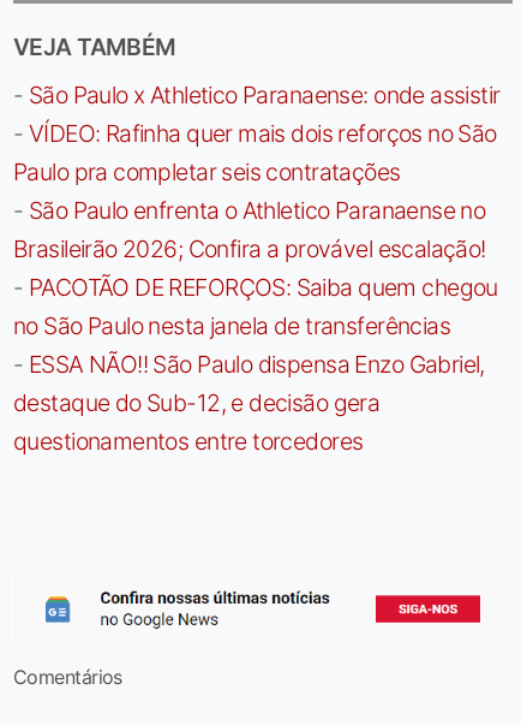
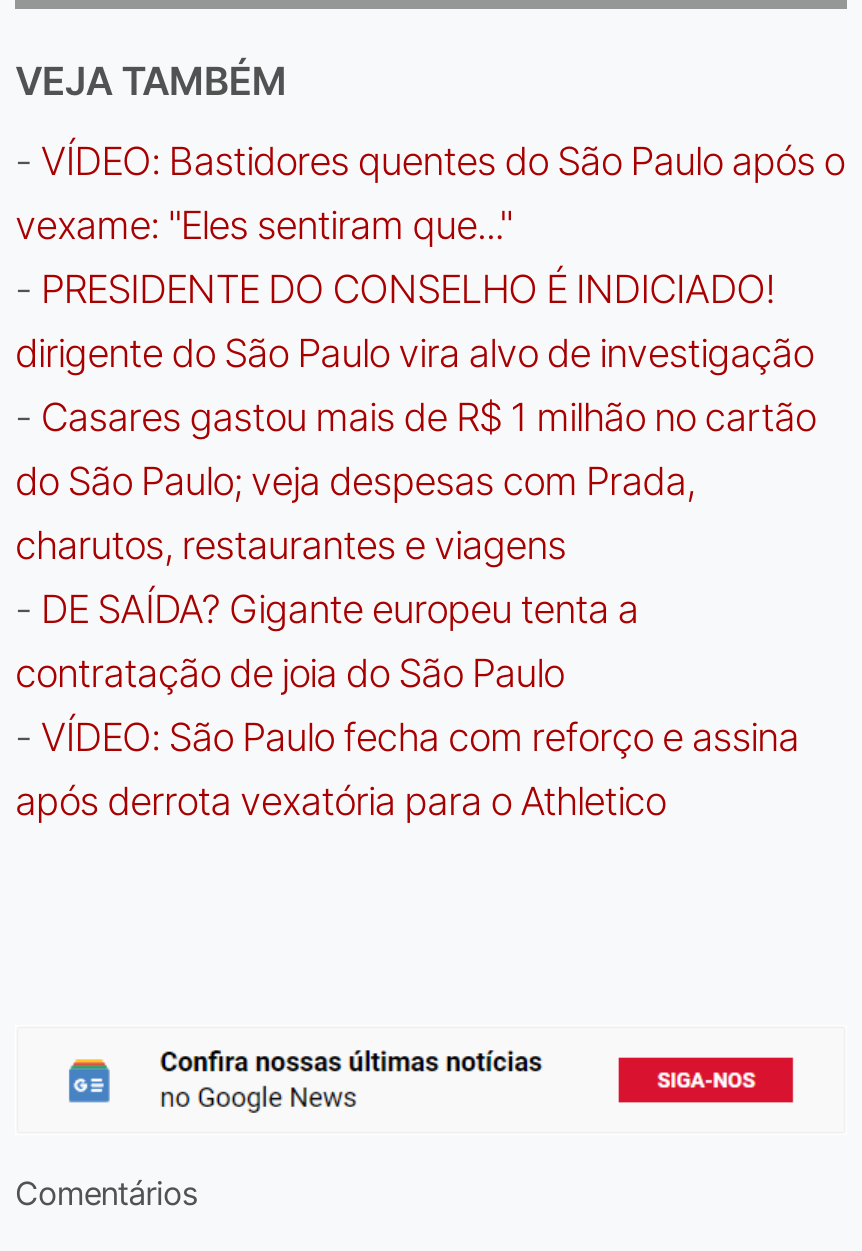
[13,80,500,455] - São Paulo x Athletico Paranaense: onde assistir | - VÍDEO: Rafinha quer mais dois reforços no São | Paulo pra completar seis contratações | - São Paulo enfrenta o Athletico Paranaense no | Brasileirão 2026; Confira a provável escalação! | - PACOTÃO DE REFORÇOS: Saiba quem chegou | no São Paulo nesta janela de transferências | - ESSA NÃO!! São Paulo dispensa Enzo Gabriel, | destaque do Sub-12, e decisão gera | questionamentos entre torcedores -> [15,136,844,824] - VÍDEO: Bastidores quentes do São Paulo após o | vexame: "Eles sentiram que..." | - PRESIDENTE DO CONSELHO É INDICIADO! | dirigente do São Paulo vira alvo de investigação | - Casares gastou mais de R$ 1 milhão no cartão | do São Paulo; veja despesas com Prada, | charutos, restaurantes e viagens | - DE SAÍDA? Gigante europeu tenta a | contratação de joia do São Paulo | - VÍDEO: São Paulo fecha com reforço e assina | após derrota vexatória para o Athletico

